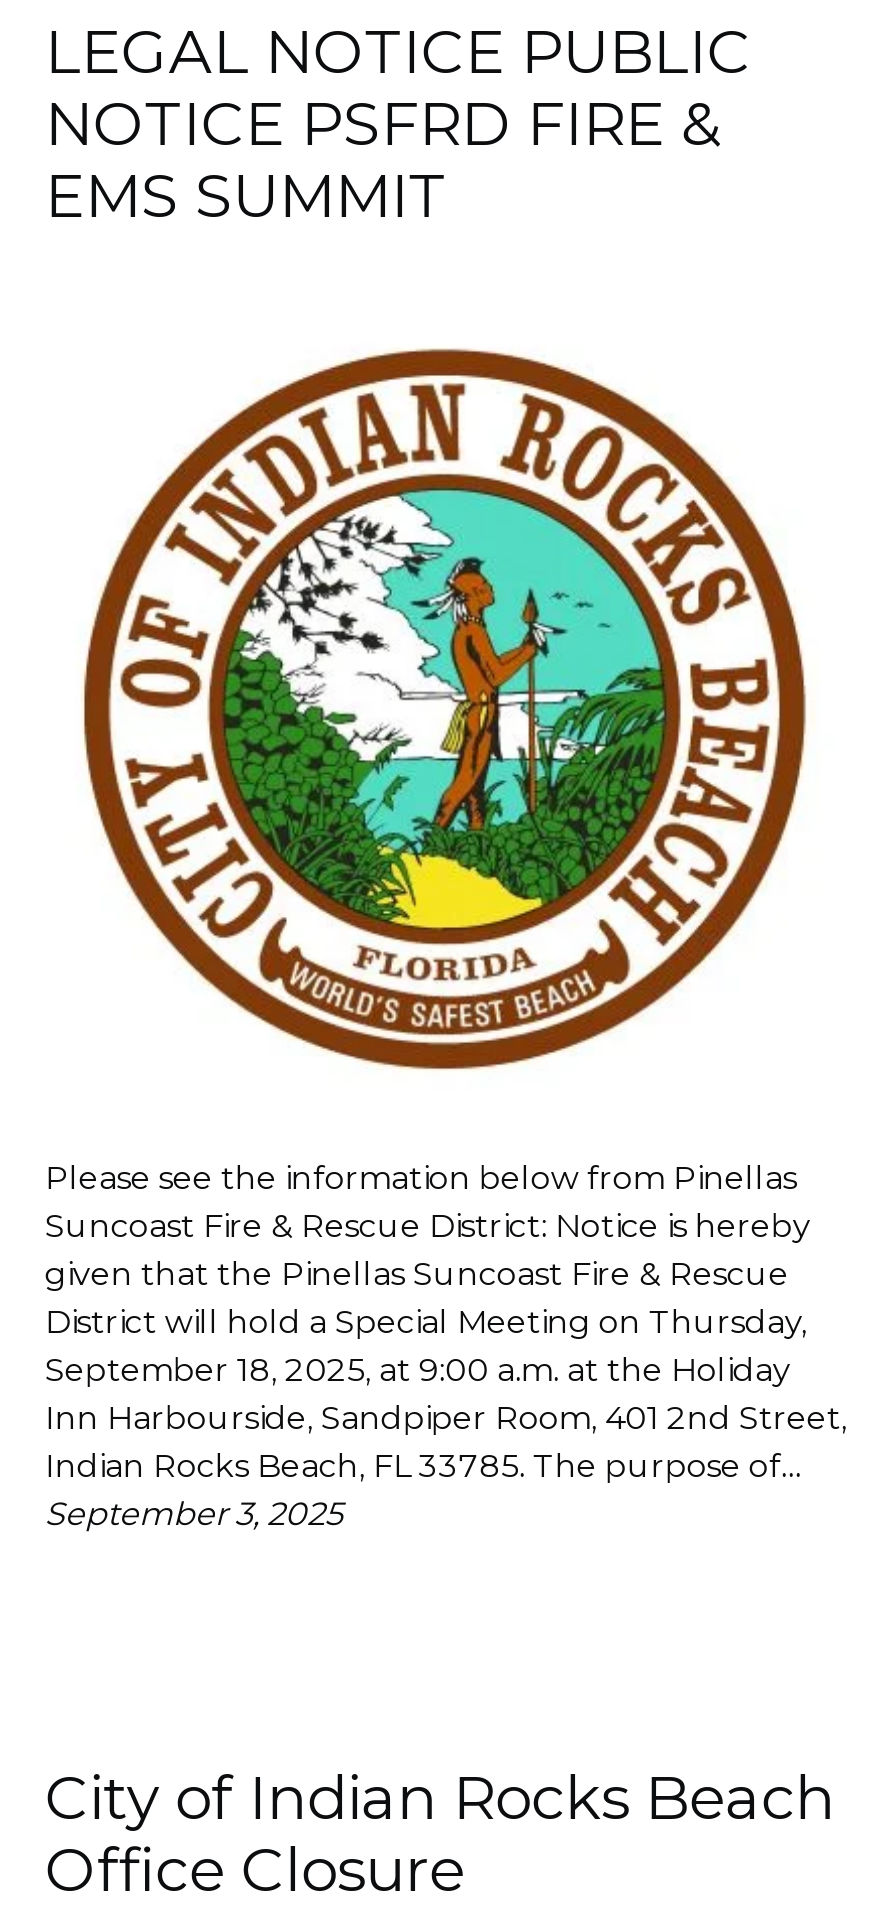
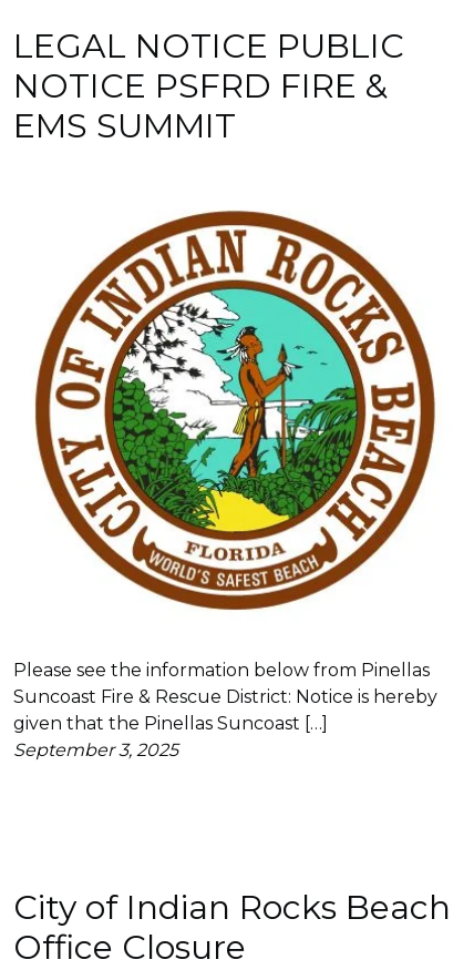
[45,1256,847,1486] given that the Pinellas Suncoast Fire & Rescue | District will hold a Special Meeting on Thursday, | September 18, 2025, at 9:00 a.m. at the Holiday | Inn Harbourside, Sandpiper Room, 401 2nd Street, | Indian Rocks Beach, FL 33785. The purpose of… -> [14,713,328,734] given that the Pinellas Suncoast […]

